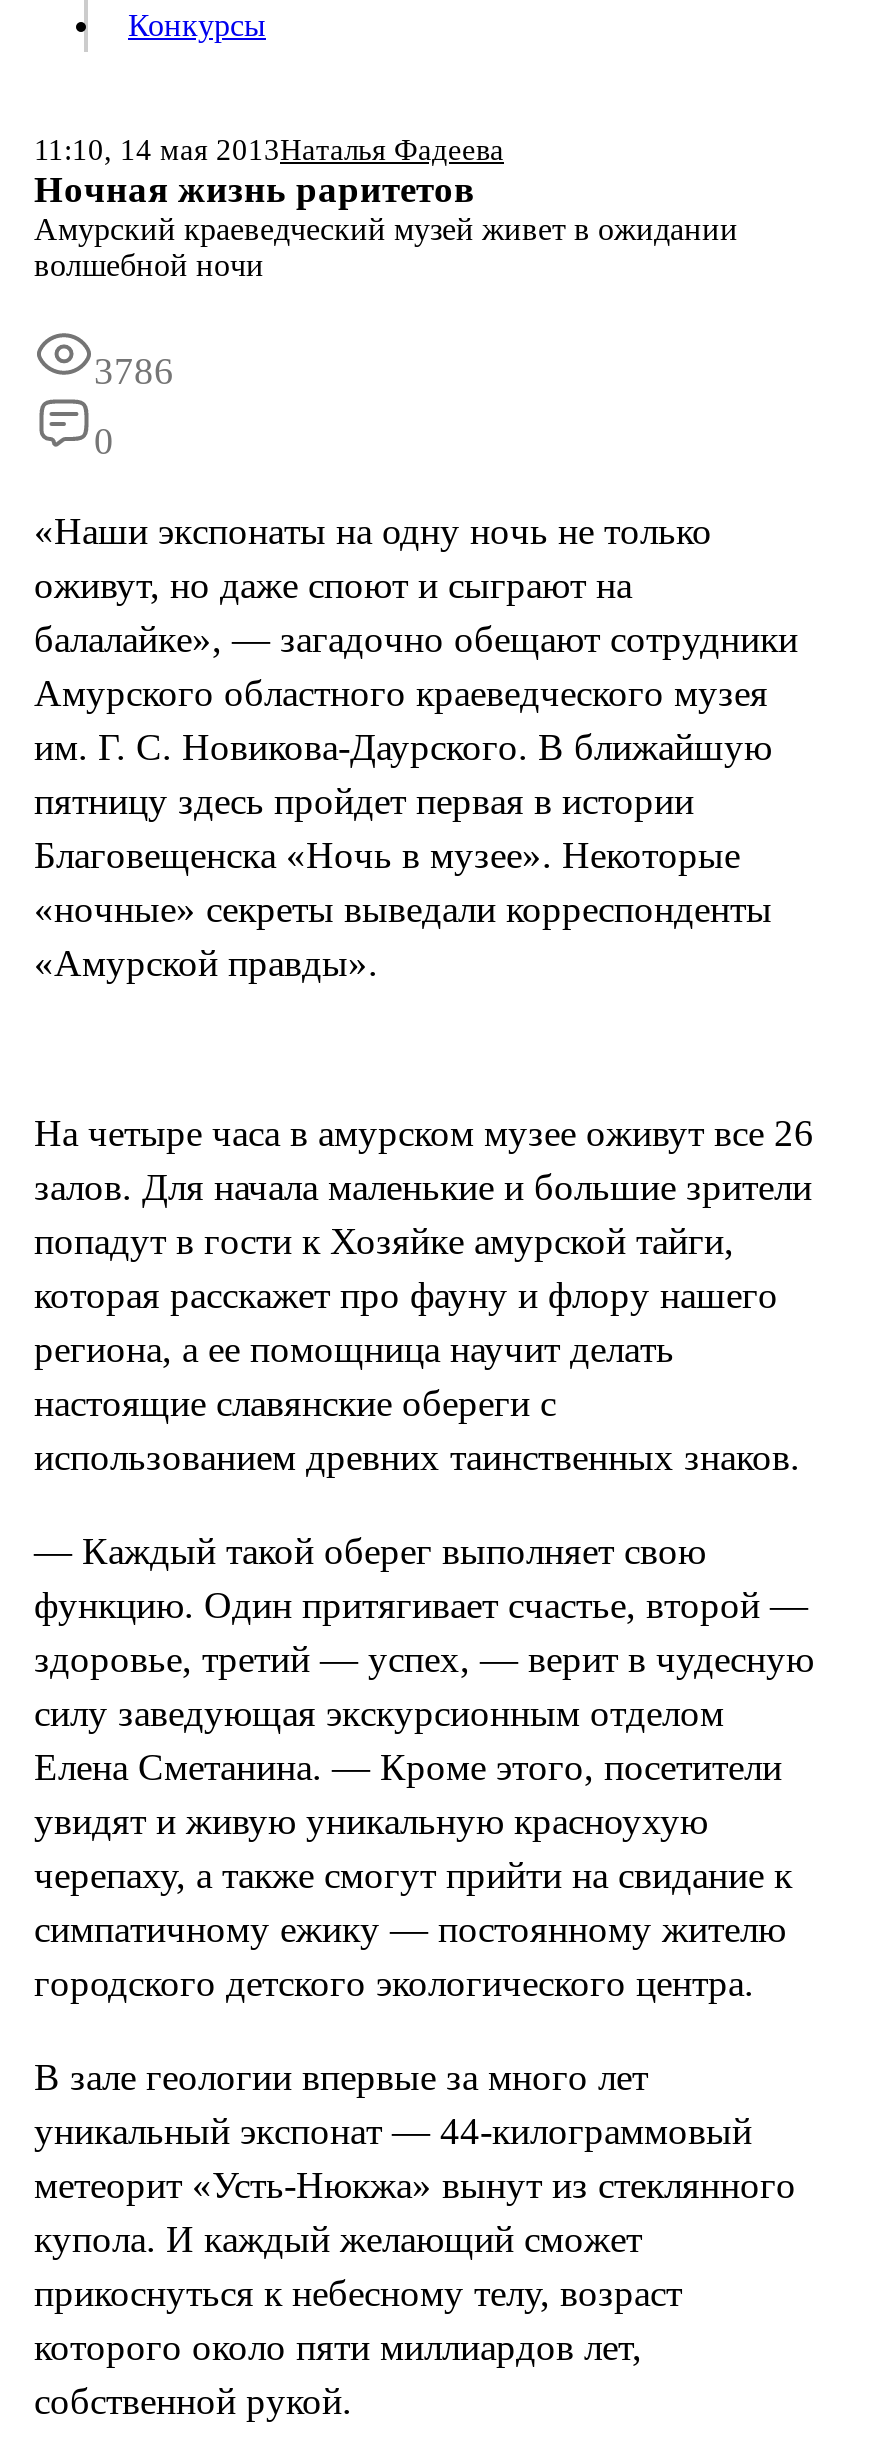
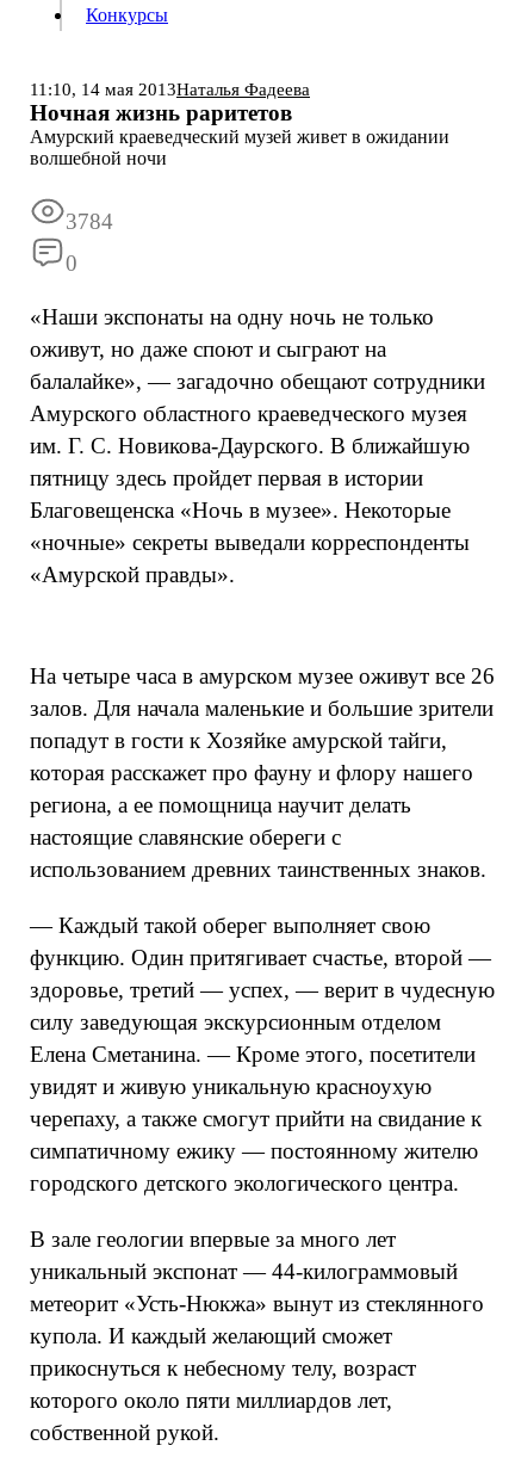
[94,351,174,393] 3786 -> [66,209,113,234] 3784

